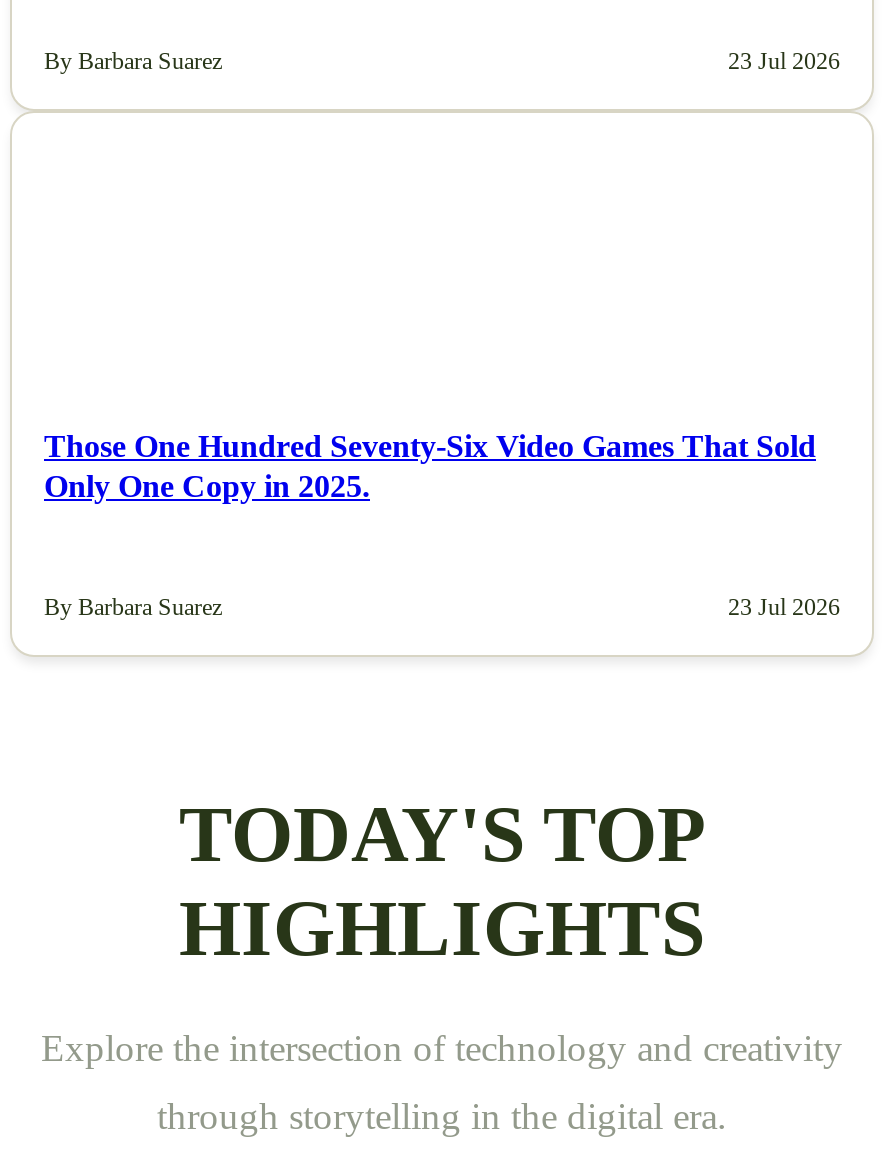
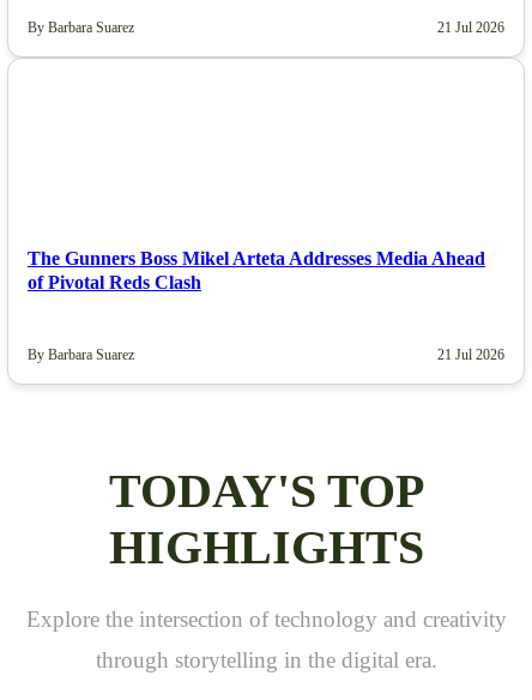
[728,47,840,75] 23 Jul 2026 -> [437,19,504,36] 21 Jul 2026
[44,429,816,503] Those One Hundred Seventy-Six Video Games That Sold | Only One Copy in 2025. -> [28,248,485,293] The Gunners Boss Mikel Arteta Addresses Media Ahead | of Pivotal Reds Clash
[728,592,840,620] 23 Jul 2026 -> [437,346,504,363] 21 Jul 2026

